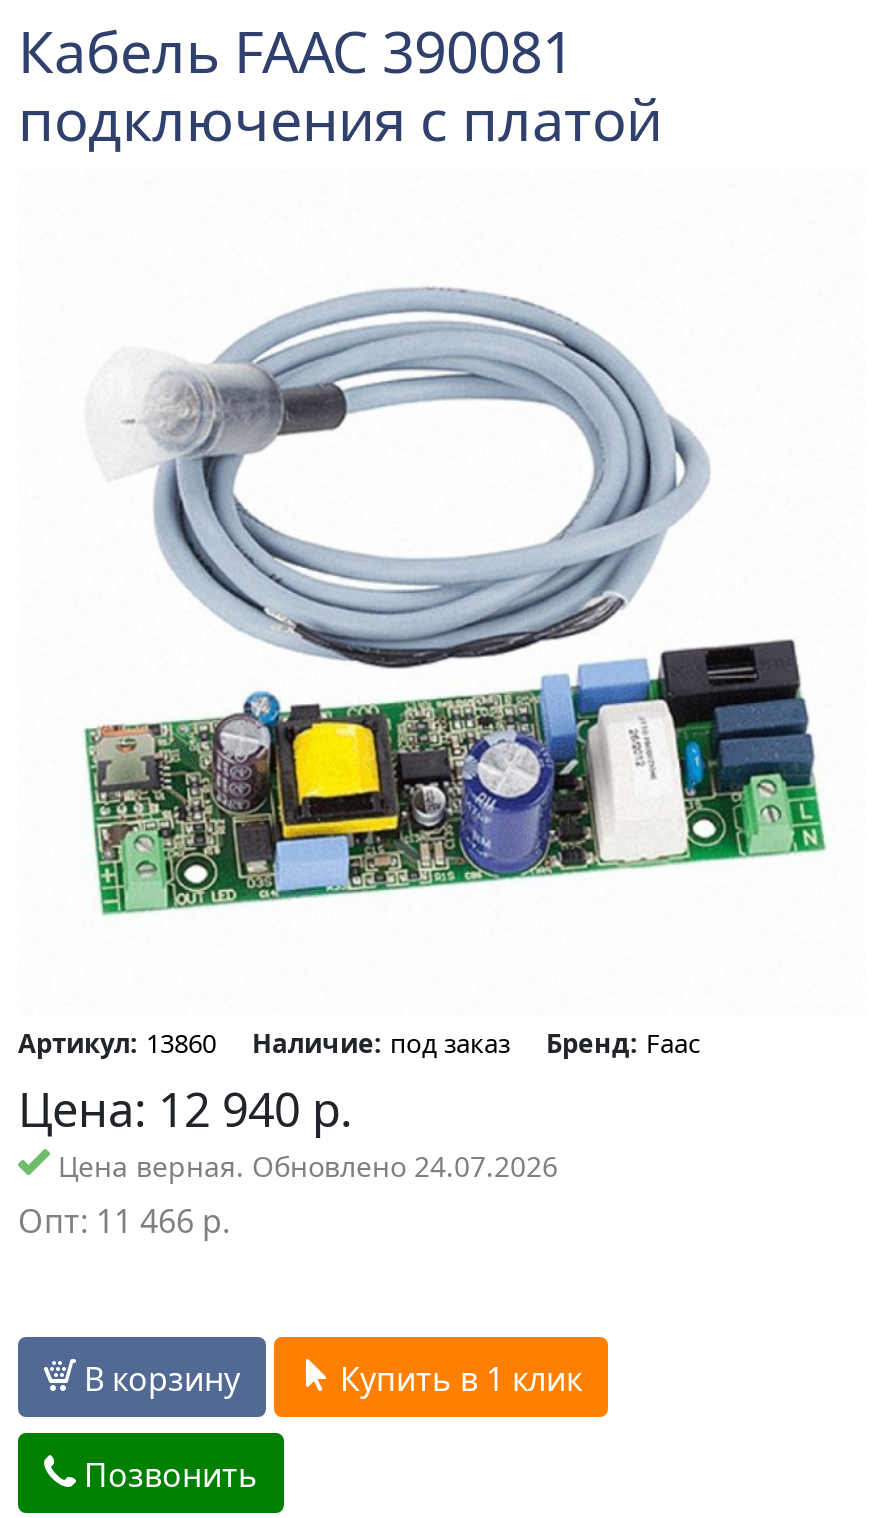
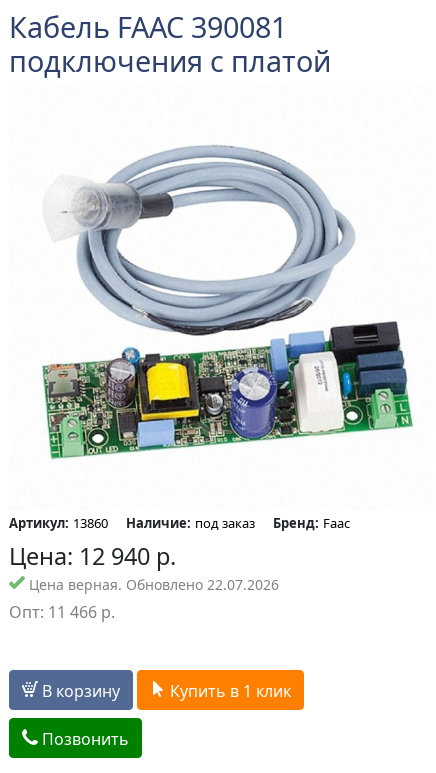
[58,1147,558,1185] Цена верная. Обновлено 24.07.2026 -> [29,575,279,594] Цена верная. Обновлено 22.07.2026

